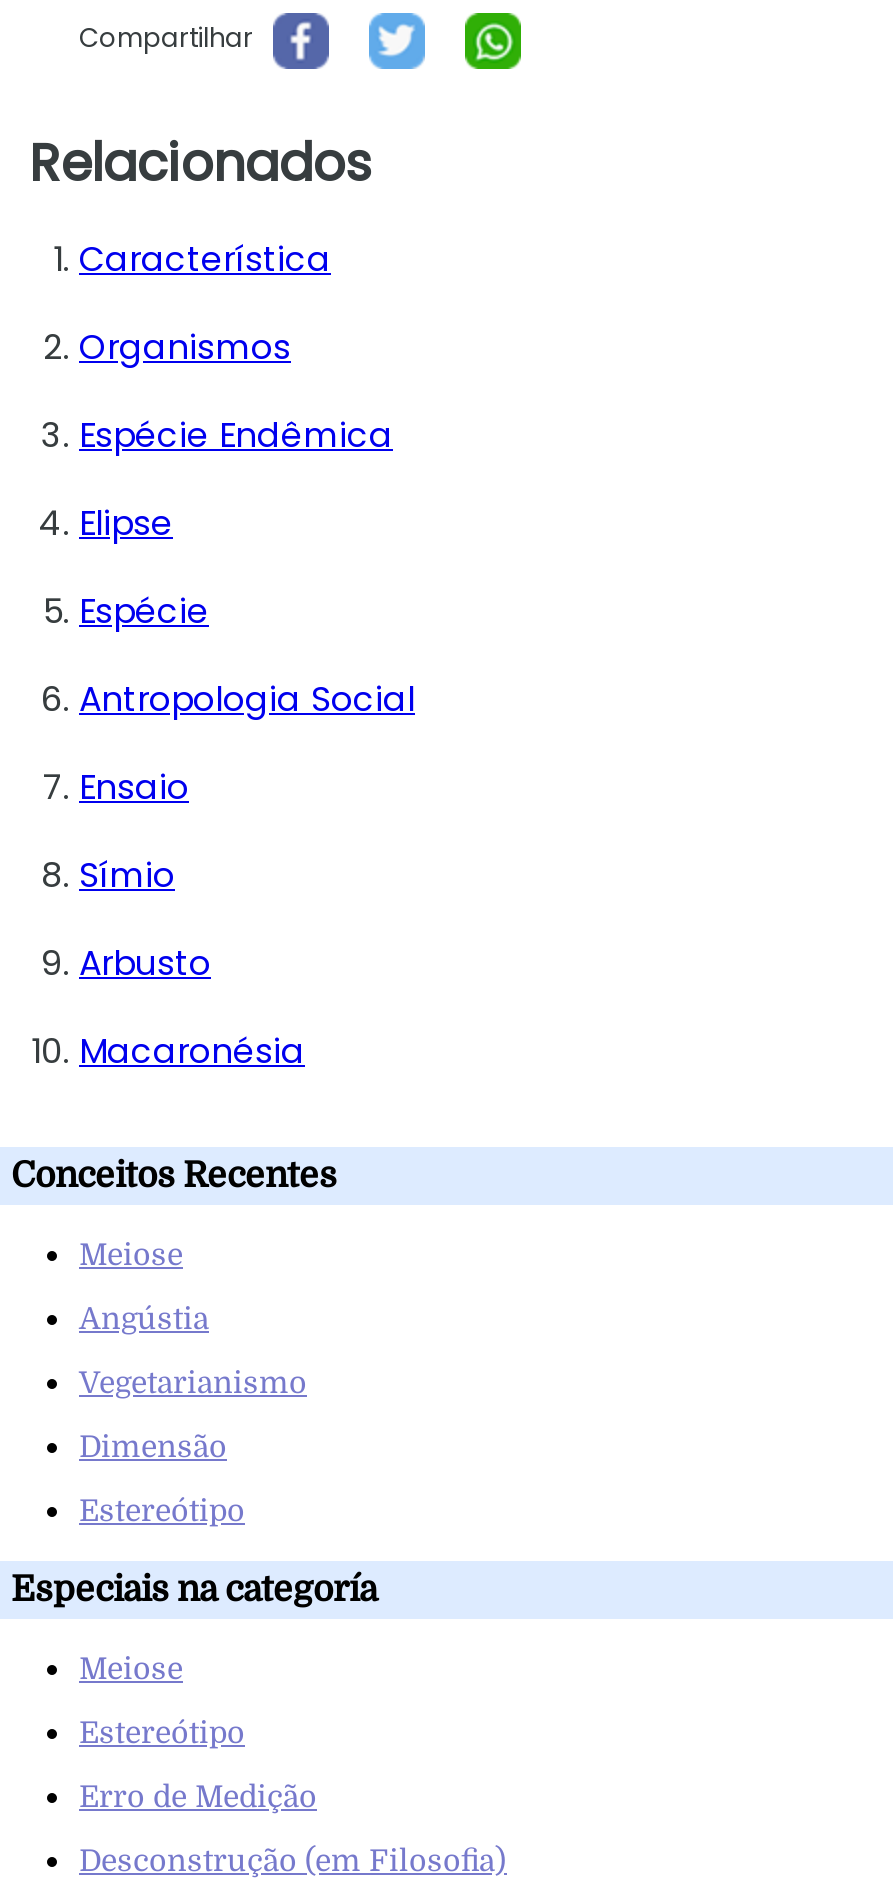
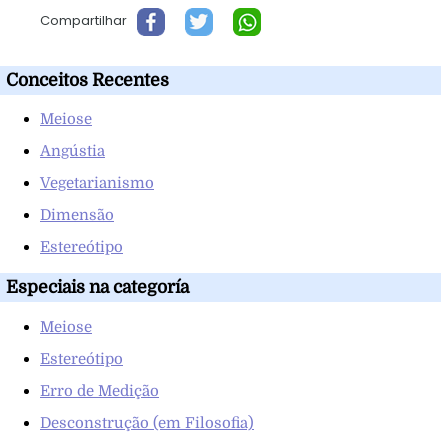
[29,126,415,1074] Relacionados | Característica | Organismos | Espécie Endêmica | Elipse | Espécie | Antropologia Social | Ensaio | Símio | Arbusto | Macaronésia -> none

